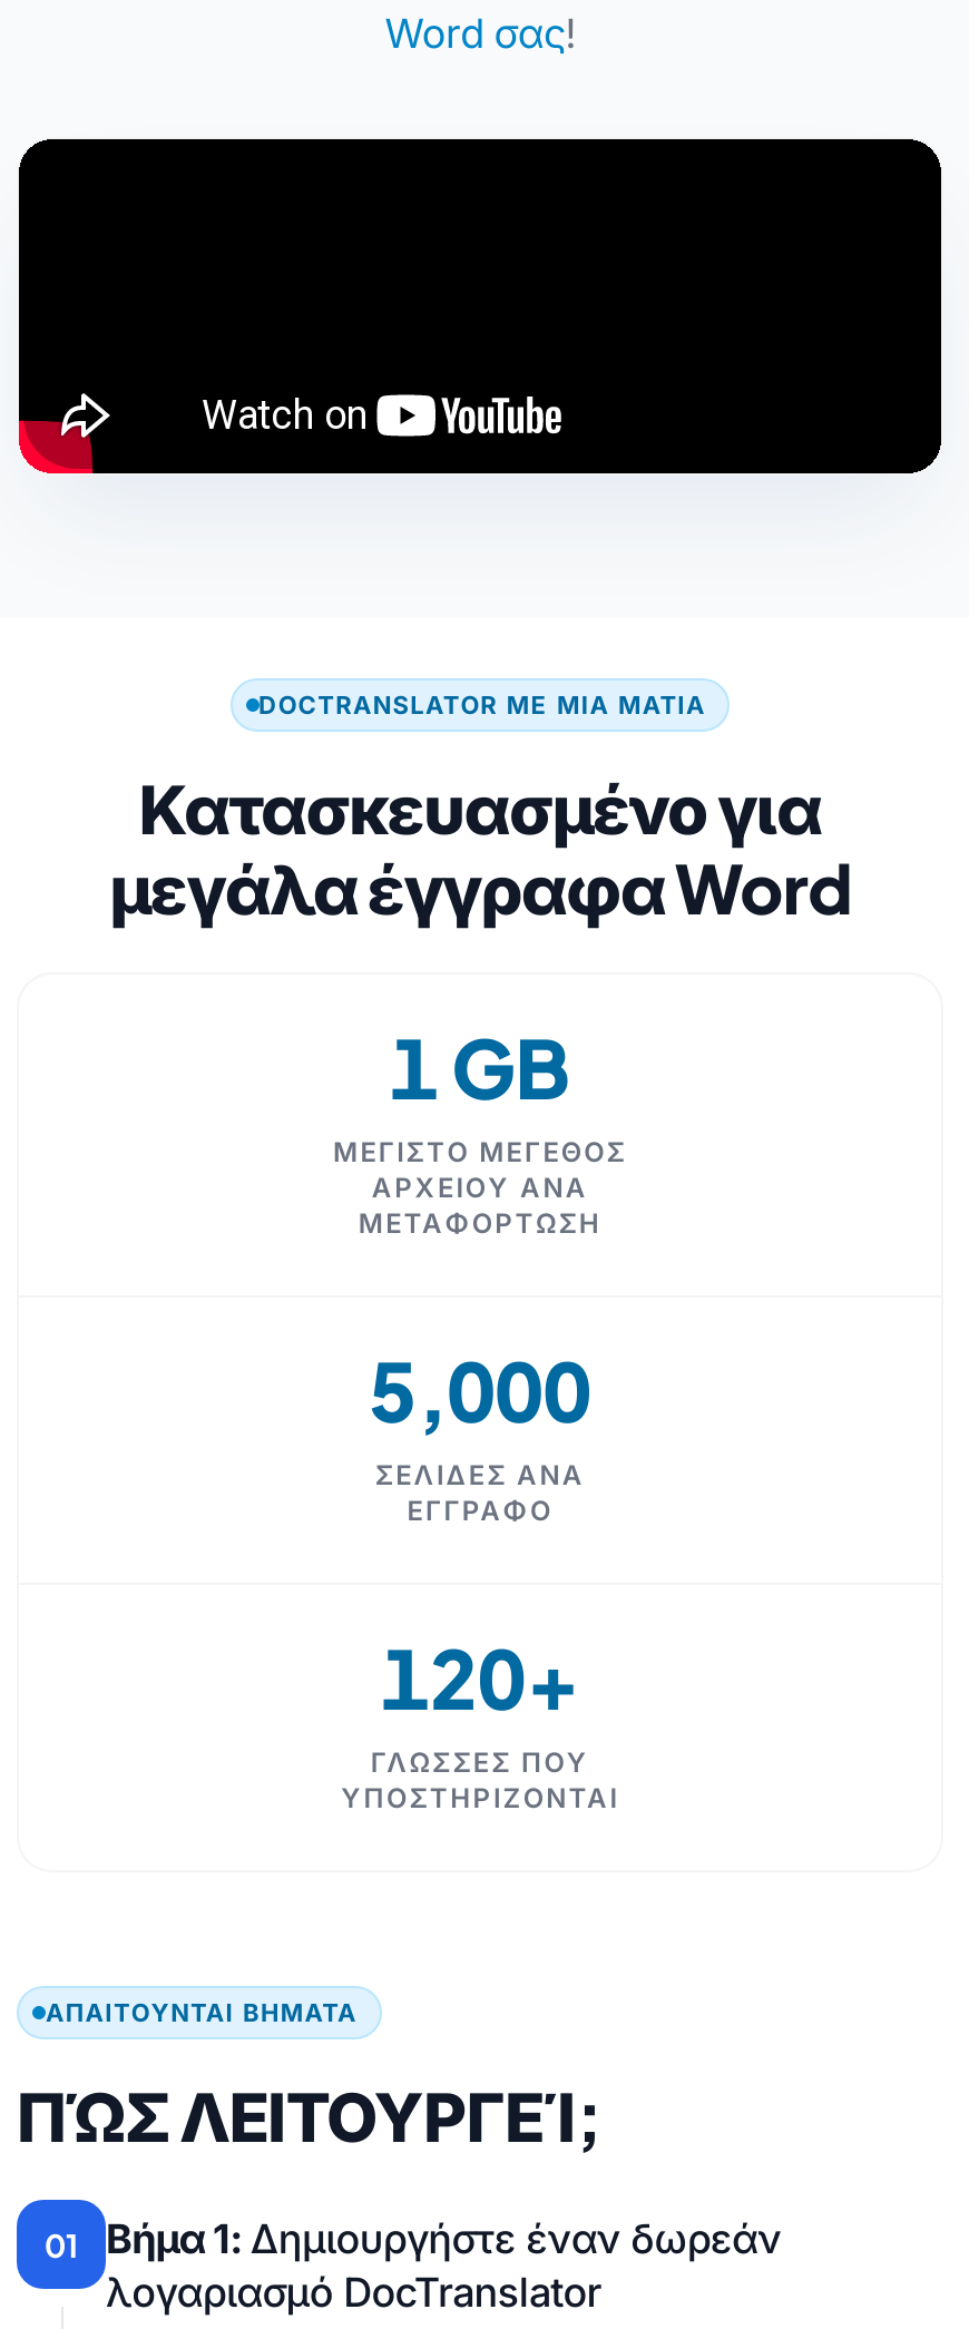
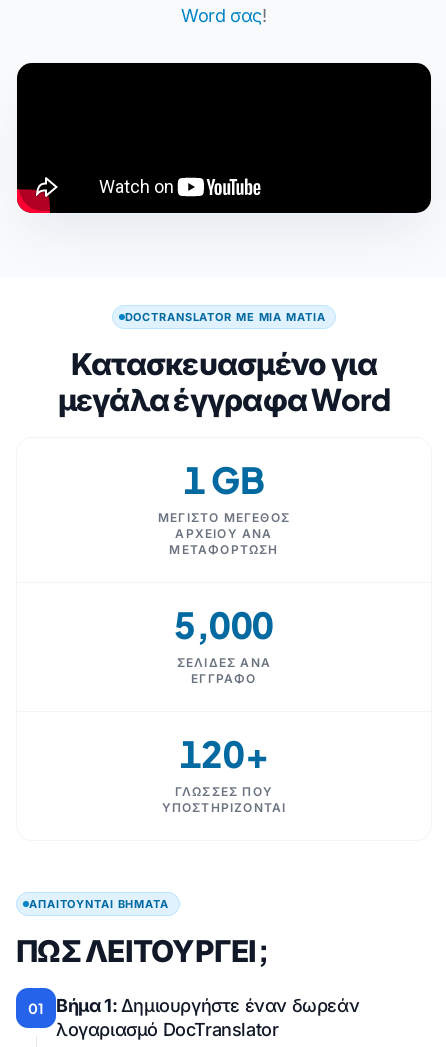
[17,2073,602,2157] ΠΏΣ ΛΕΙΤΟΥΡΓΕΊ; -> [16,931,269,969] ΠΩΣ ΛΕΙΤΟΥΡΓΕΙ;

